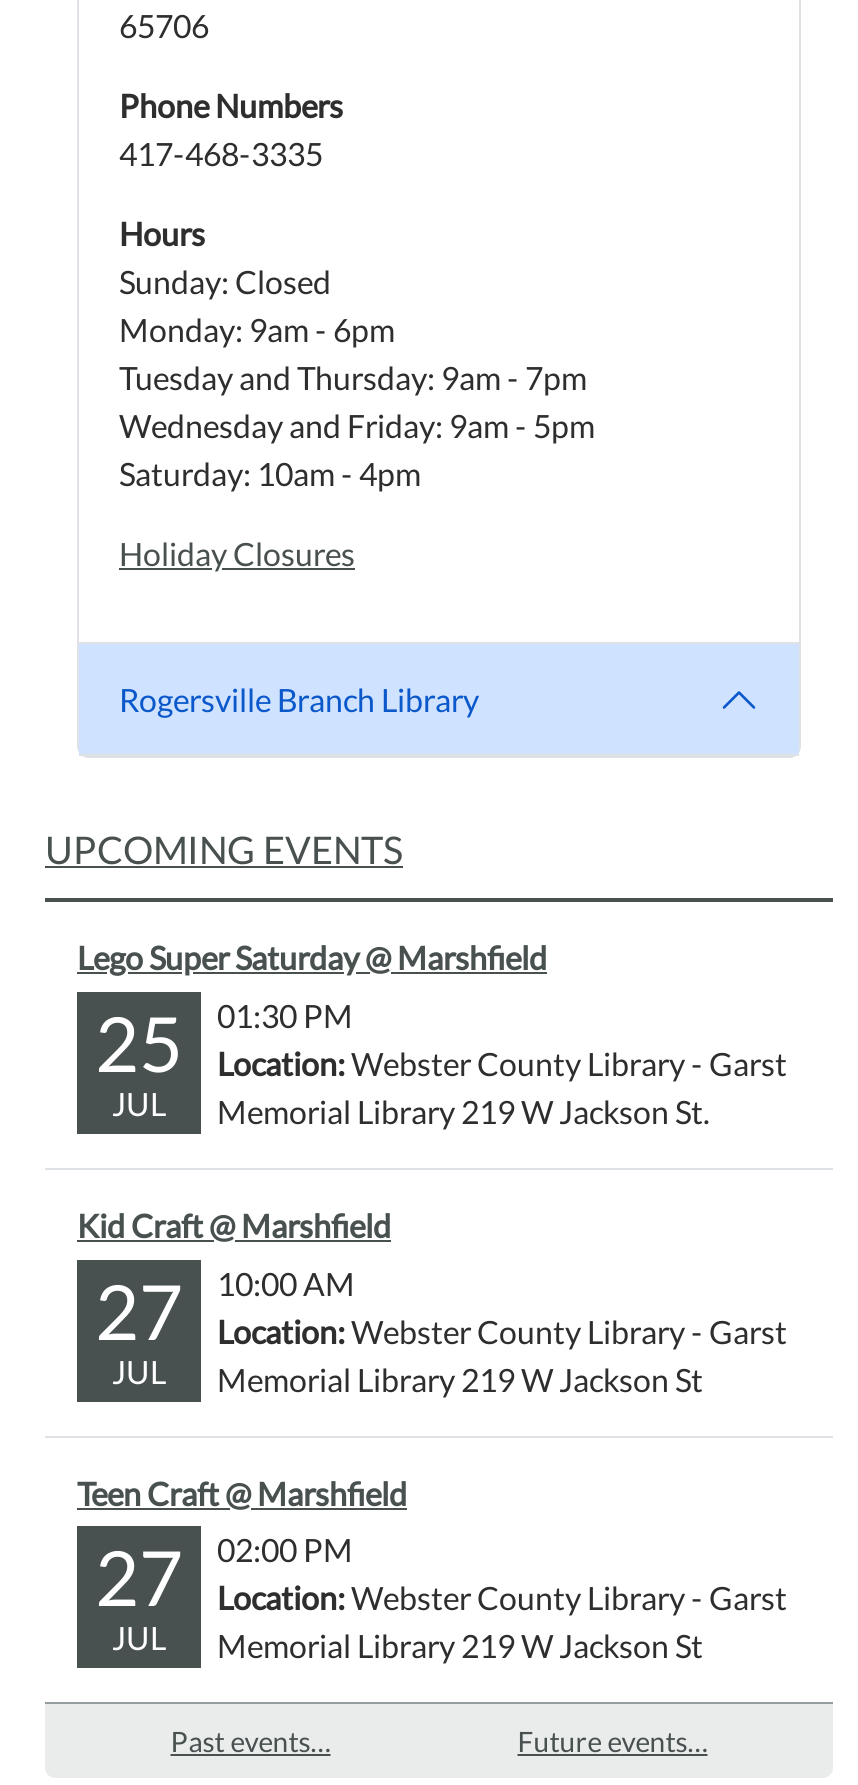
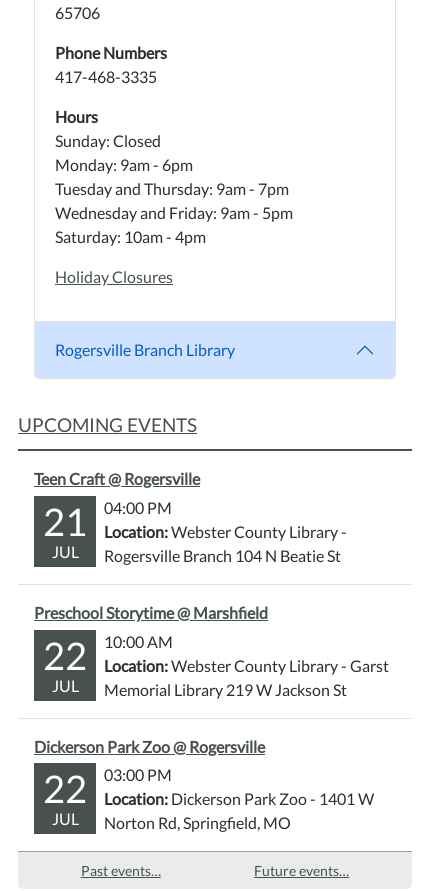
[77,938,547,1088] Lego Super Saturday @ Marshfield | 25 -> [34,469,200,544] Teen Craft @ Rogersville | 21
[217,996,787,1130] 01:30 PM | Location: Webster County Library - Garst | Memorial Library 219 W Jackson St. -> [104,498,347,565] 04:00 PM | Location: Webster County Library - | Rogersville Branch 104 N Beatie St
[77,1206,391,1355] Kid Craft @ Marshfield | 27 -> [34,603,268,678] Preschool Storytime @ Marshfield | 22
[77,1473,407,1623] Teen Craft @ Marshfield | 27 -> [34,737,265,811] Dickerson Park Zoo @ Rogersville | 22
[217,1531,787,1665] 02:00 PM | Location: Webster County Library - Garst | Memorial Library 219 W Jackson St -> [104,765,374,832] 03:00 PM | Location: Dickerson Park Zoo - 1401 W | Norton Rd, Springfield, MO

